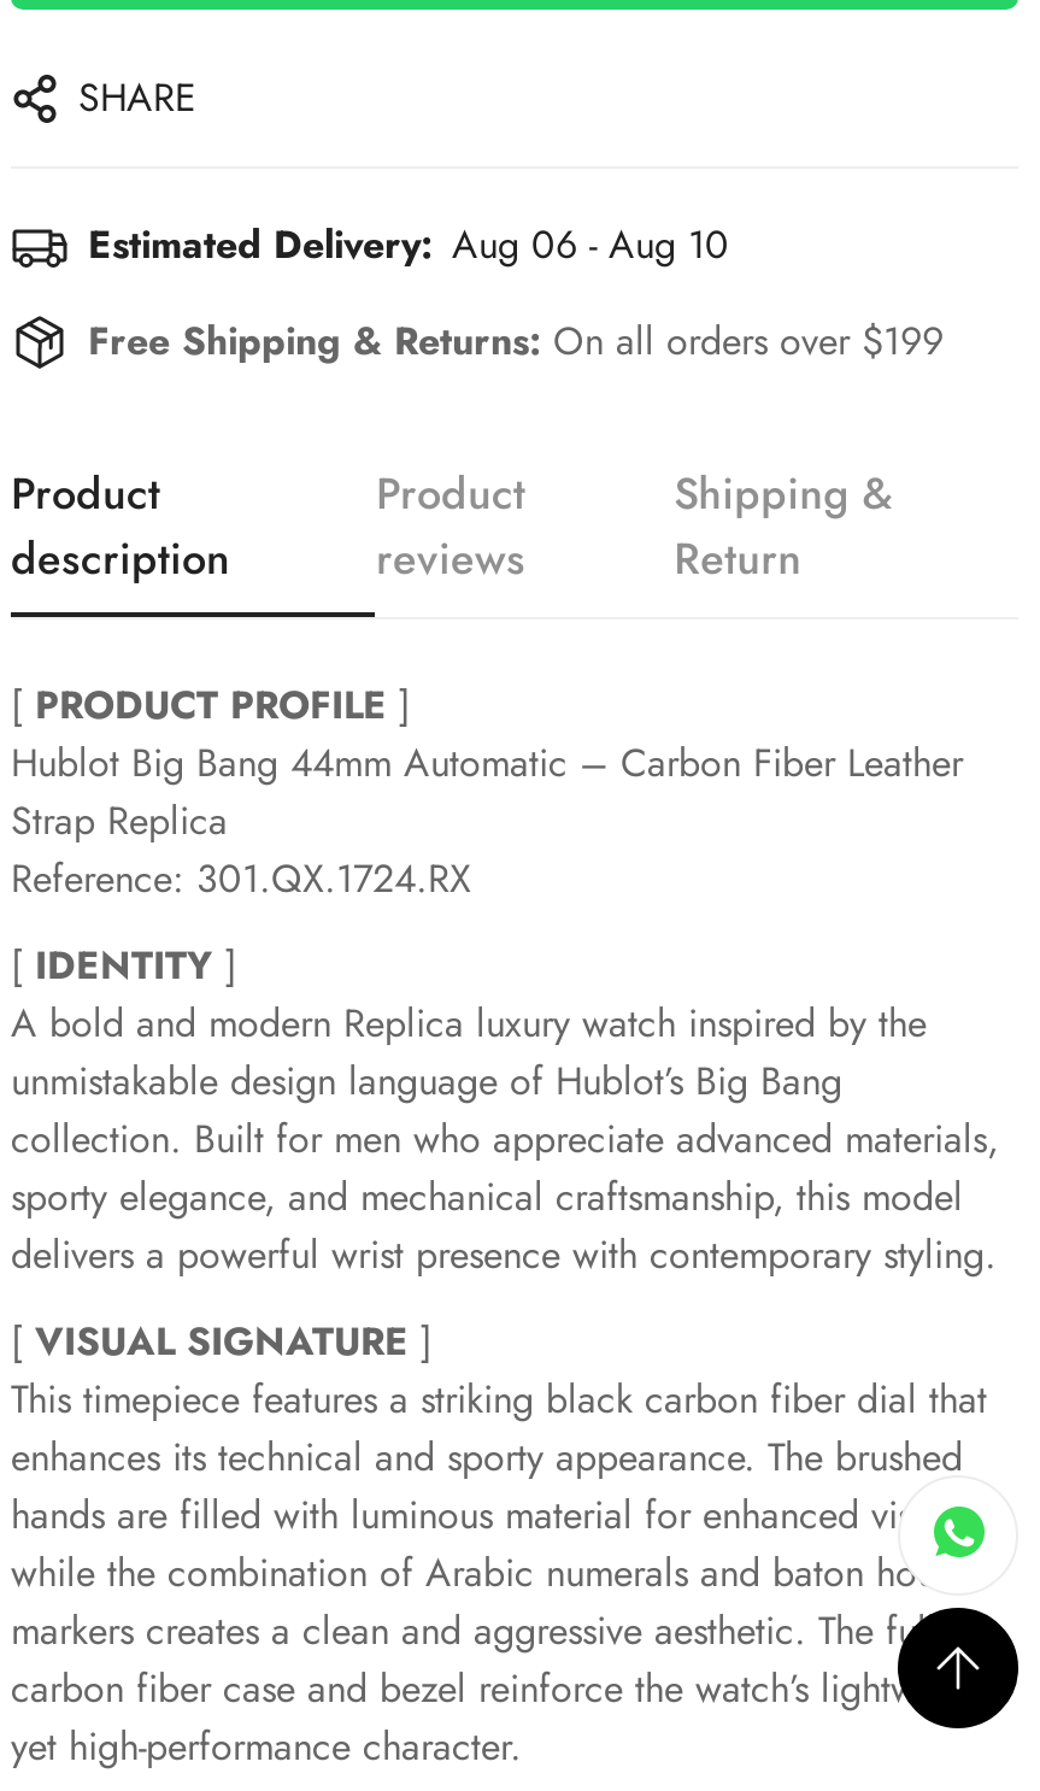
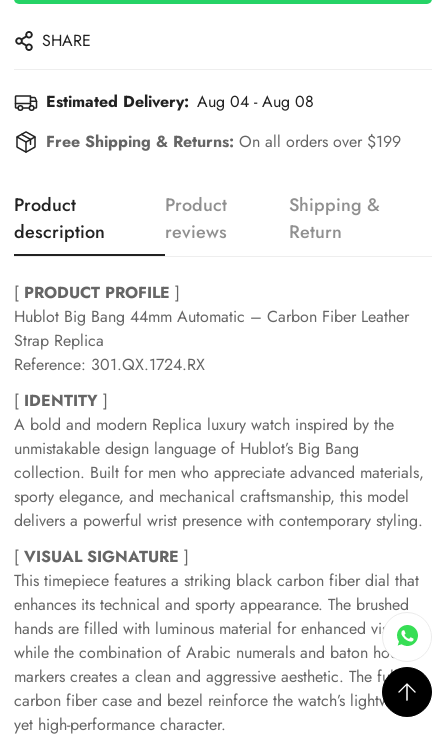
[88,217,729,272] Estimated Delivery: Aug 06 - Aug 10 -> [46,90,314,113] Estimated Delivery: Aug 04 - Aug 08

